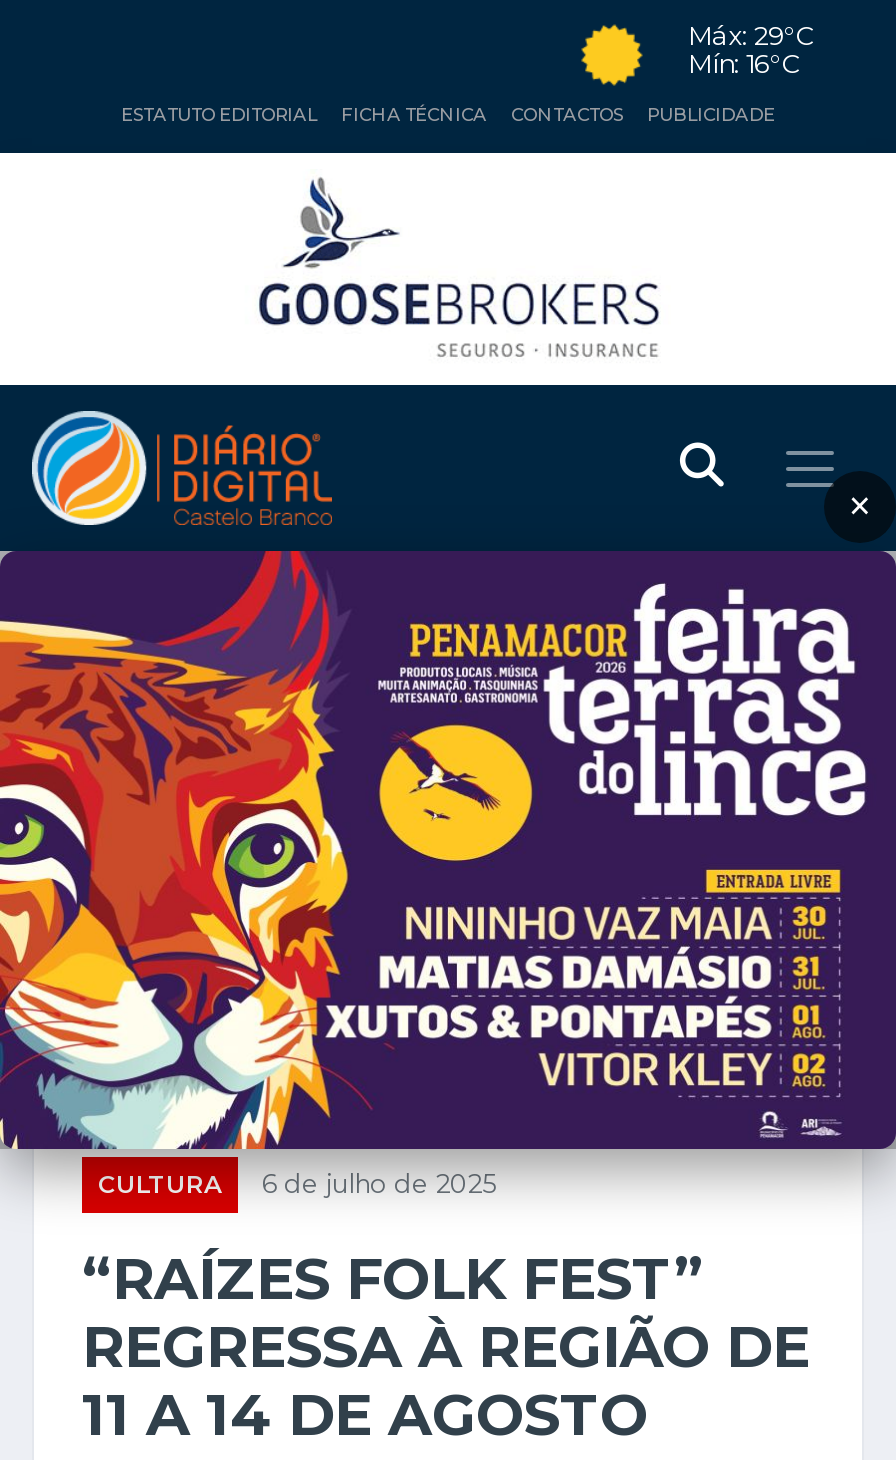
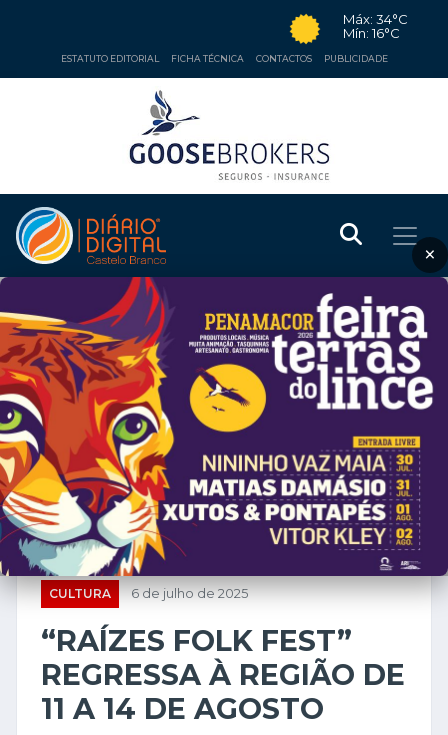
[688,19,816,51] Máx: 29°C -> [343,11,408,27] Máx: 34°C

